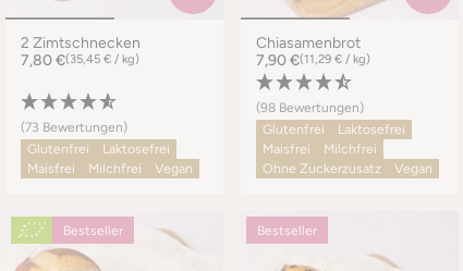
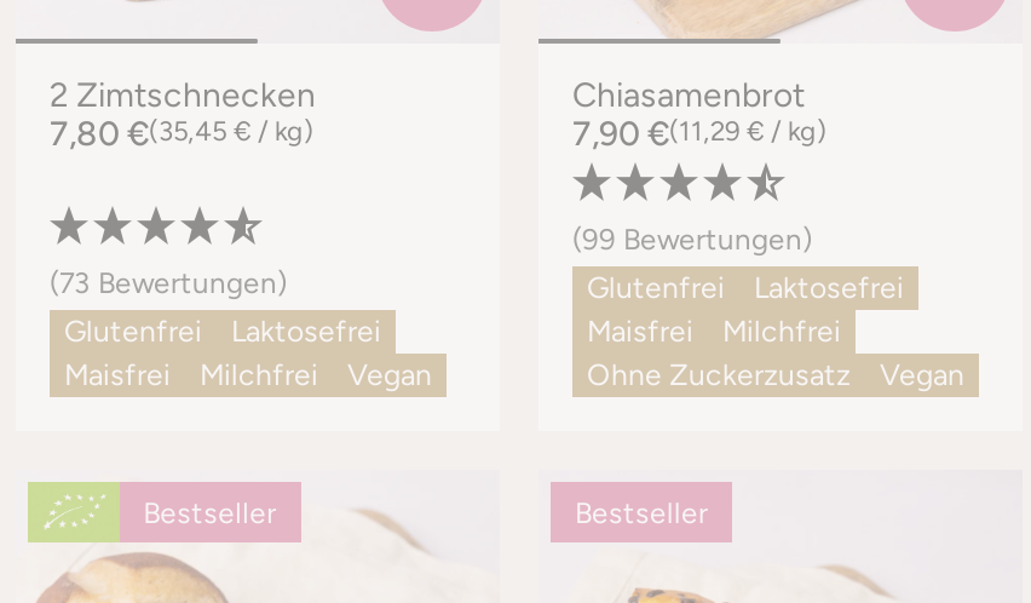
[256,100,364,115] (98 Bewertungen) -> [572,223,812,257] (99 Bewertungen)

